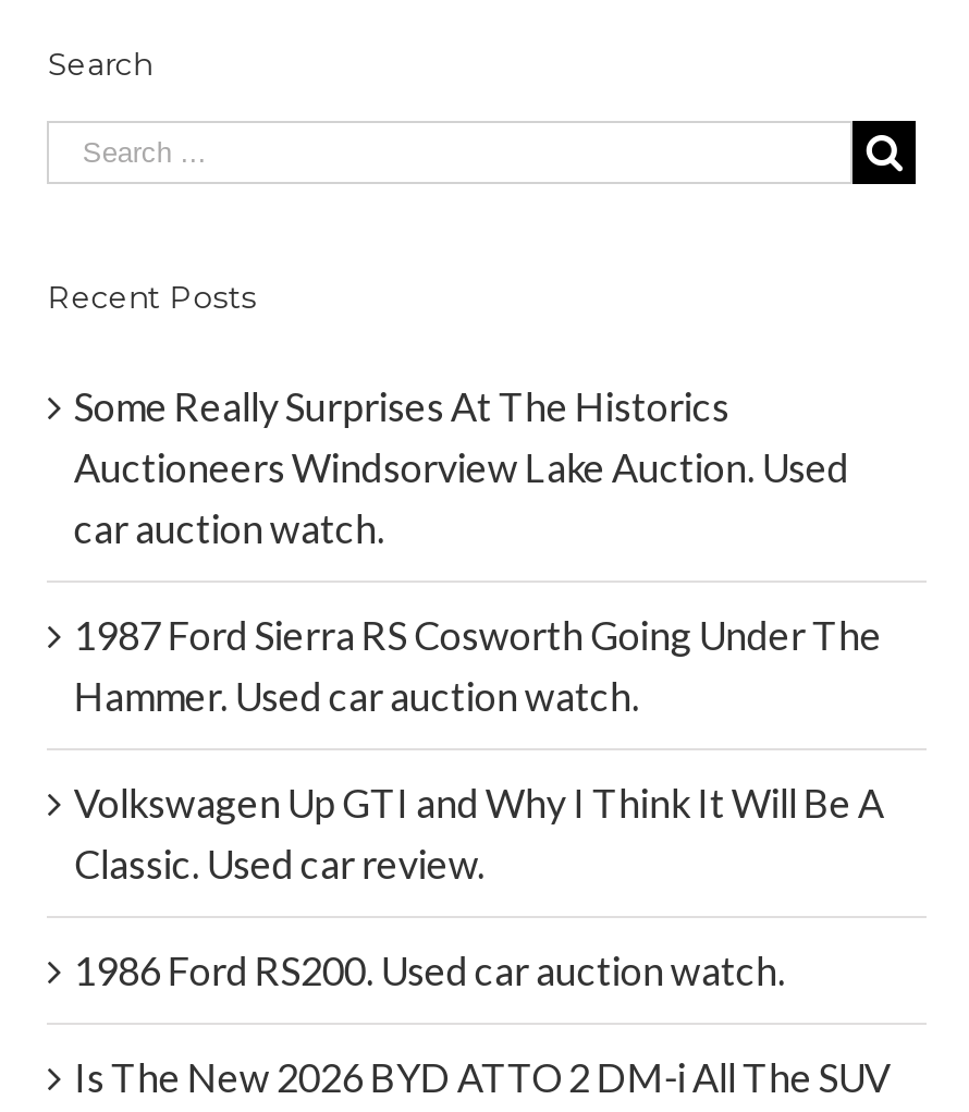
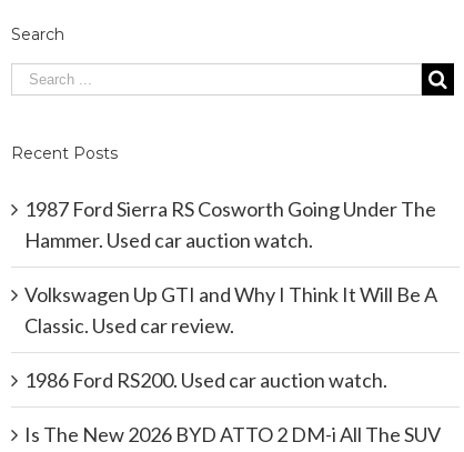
[74,383,849,553] Some Really Surprises At The Historics | Auctioneers Windsorview Lake Auction. Used | car auction watch. -> none

